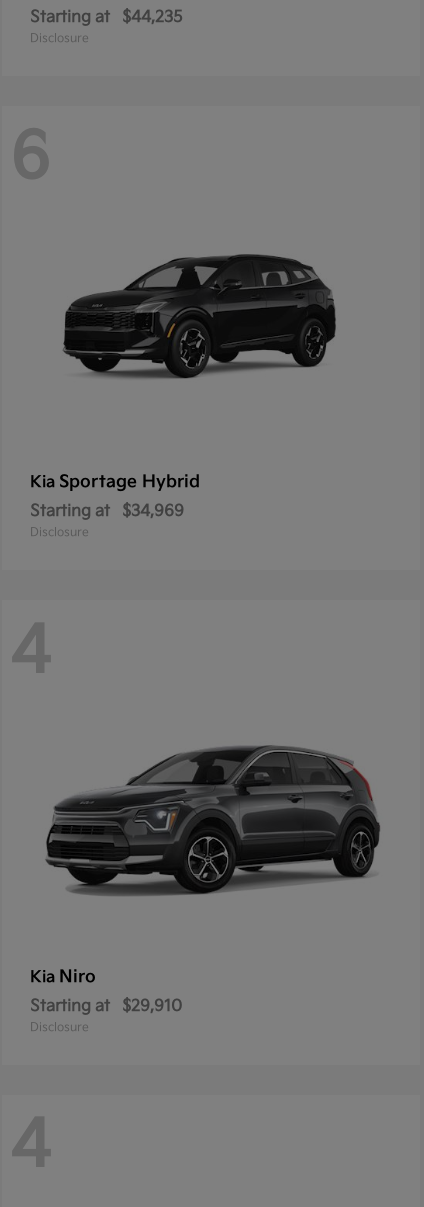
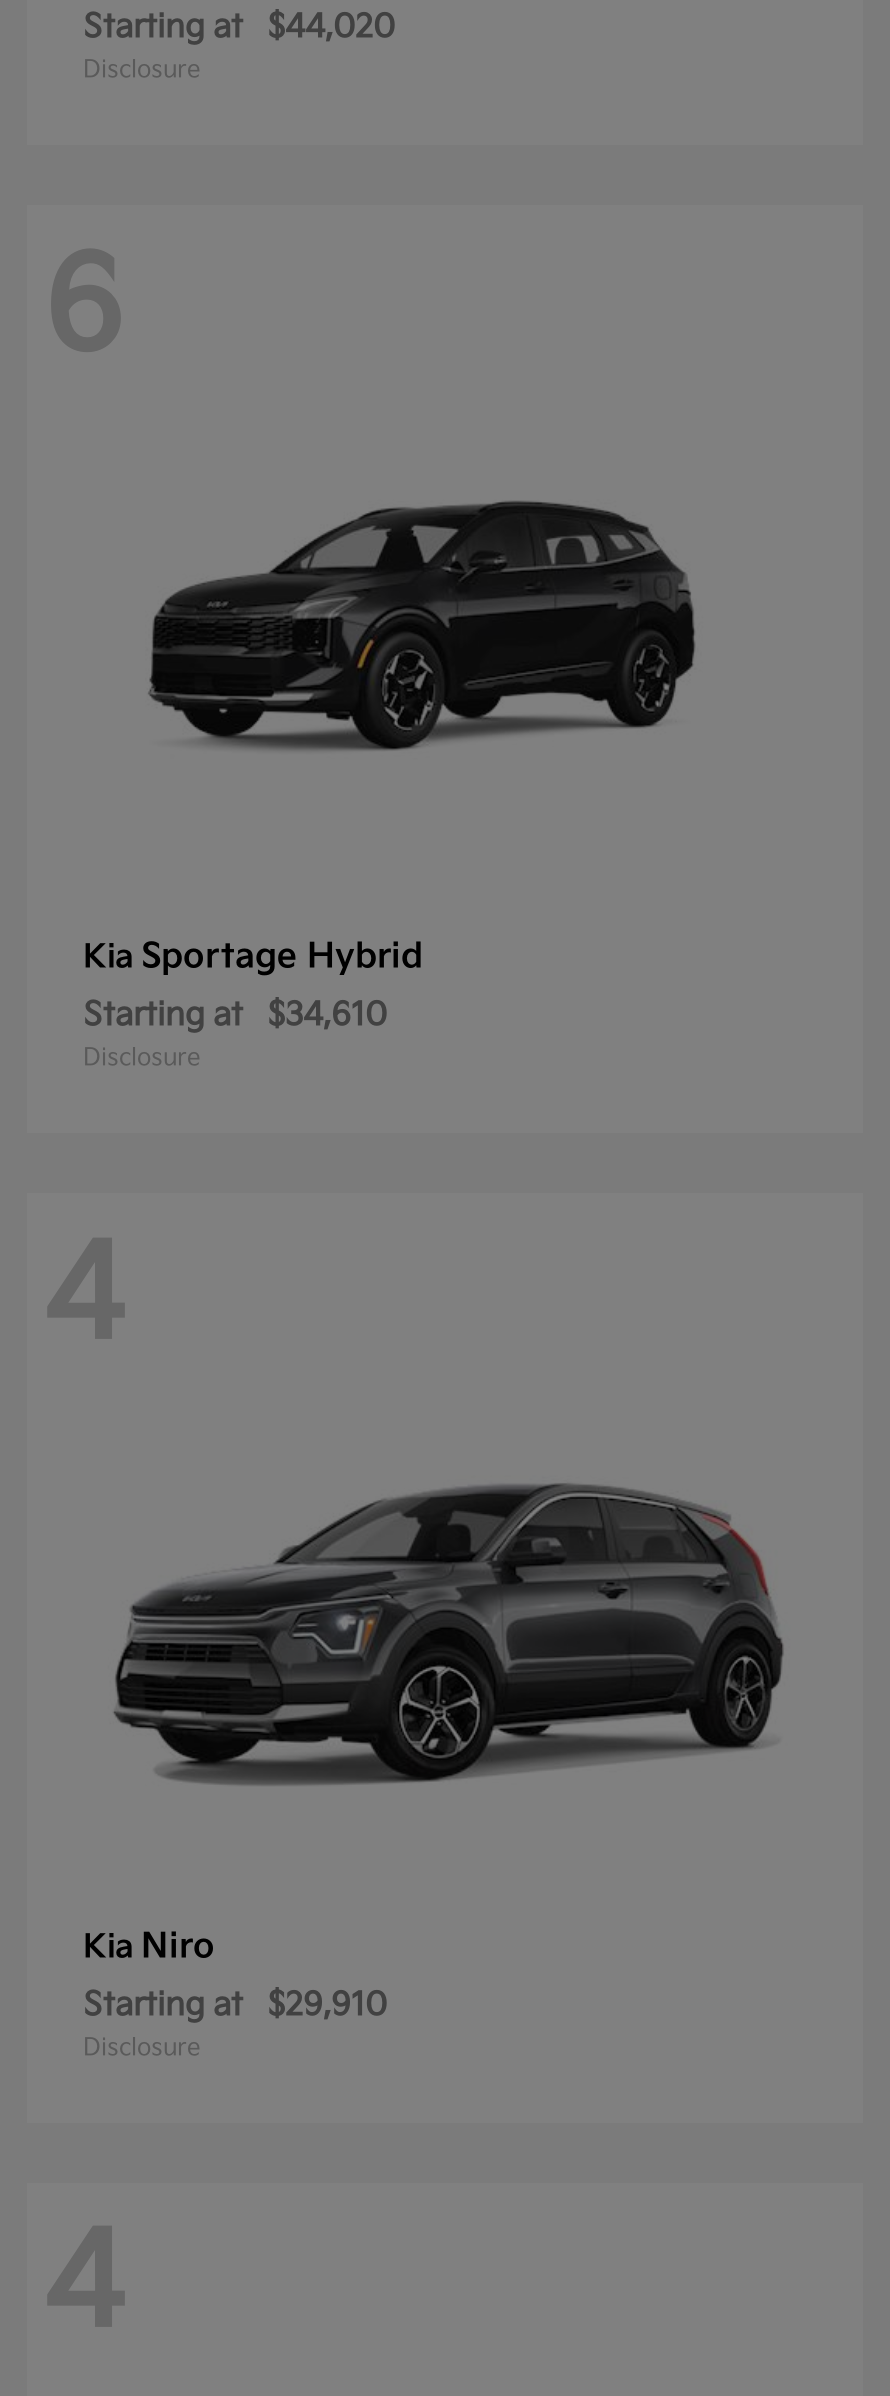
[30,8,183,27] Starting at $44,235 -> [83,9,395,47] Starting at $44,020
[30,502,184,521] Starting at $34,969 -> [83,998,387,1036] Starting at $34,610

